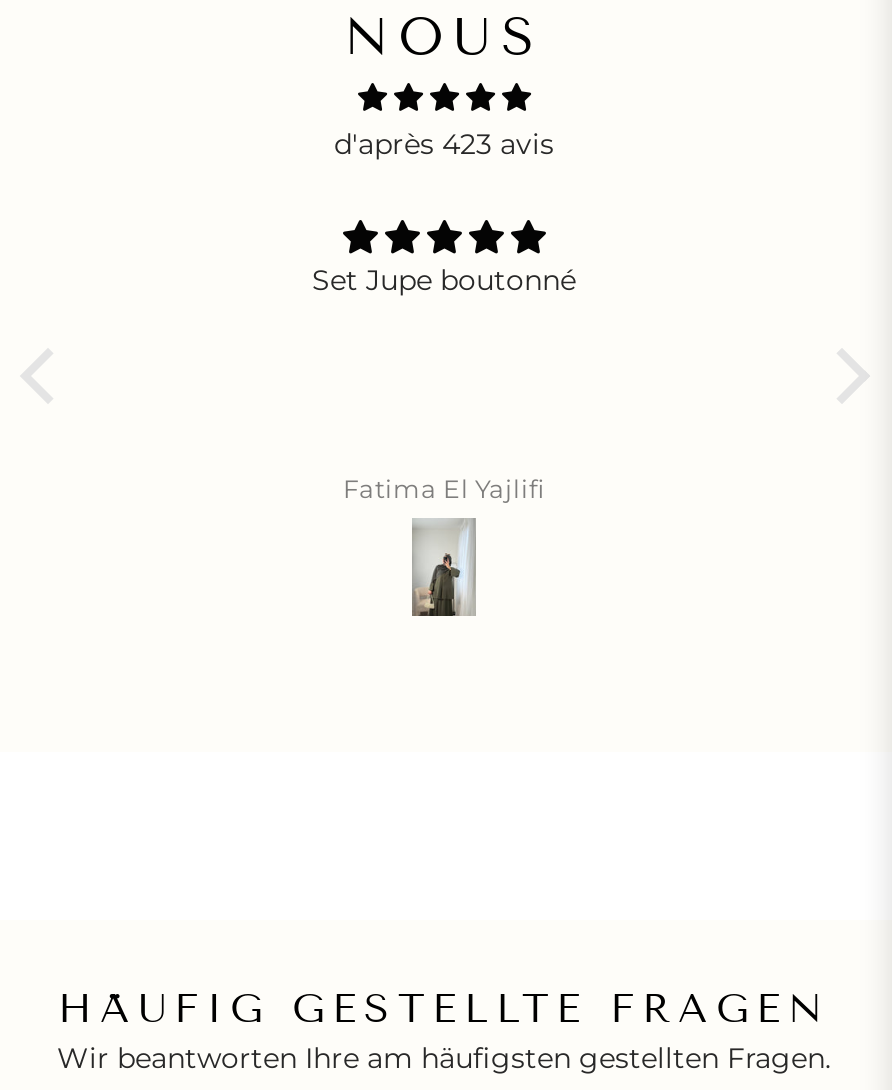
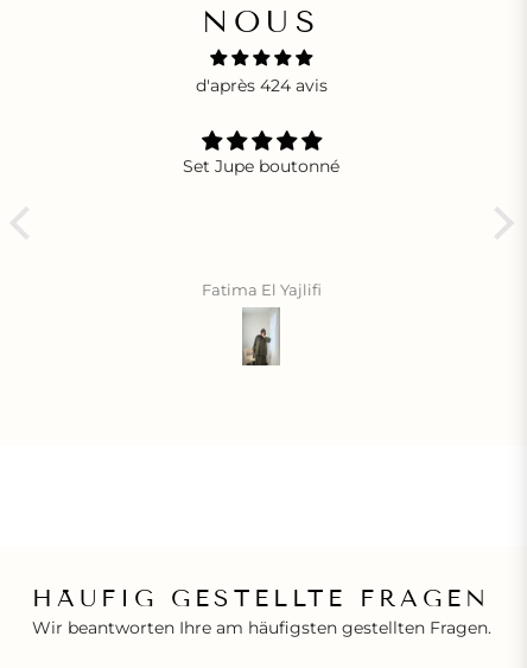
[334,126,554,162] d'après 423 avis -> [195,75,327,96] d'après 424 avis

